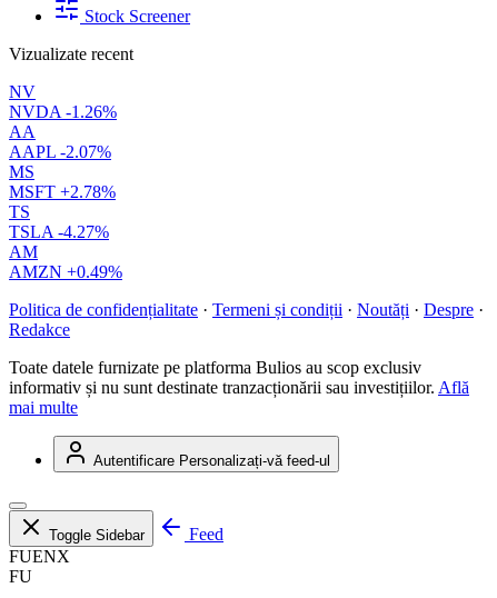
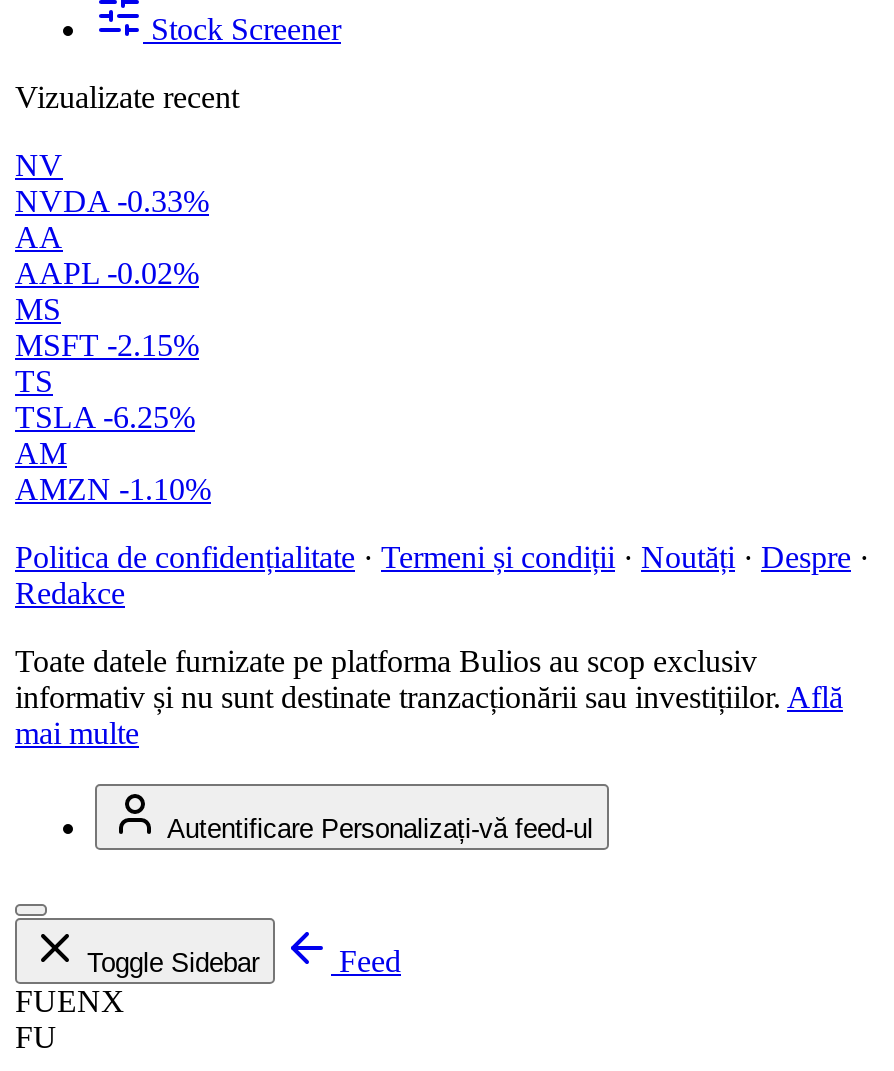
[9,102,117,121] NVDA -1.26% -> [15,184,209,218] NVDA -0.33%
[9,142,111,161] AAPL -2.07% -> [15,256,199,290] AAPL -0.02%
[9,182,116,201] MSFT +2.78% -> [15,328,199,362] MSFT -2.15%
[9,222,109,241] TSLA -4.27% -> [15,400,195,434] TSLA -6.25%
[9,262,122,281] AMZN +0.49% -> [15,472,211,506] AMZN -1.10%

